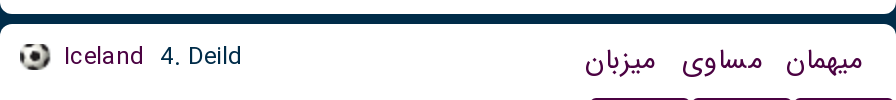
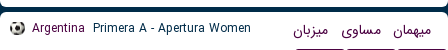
[64,38,242,76] Iceland 4. Deild -> [32,19,251,38] Argentina Primera A - Apertura Women

